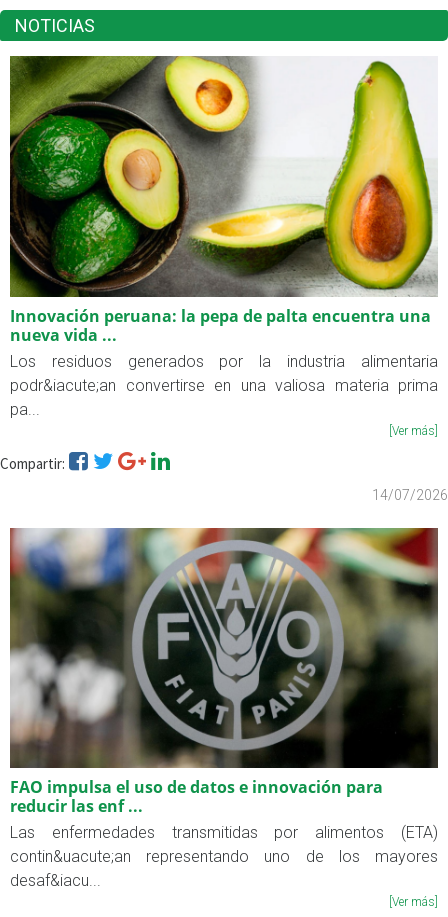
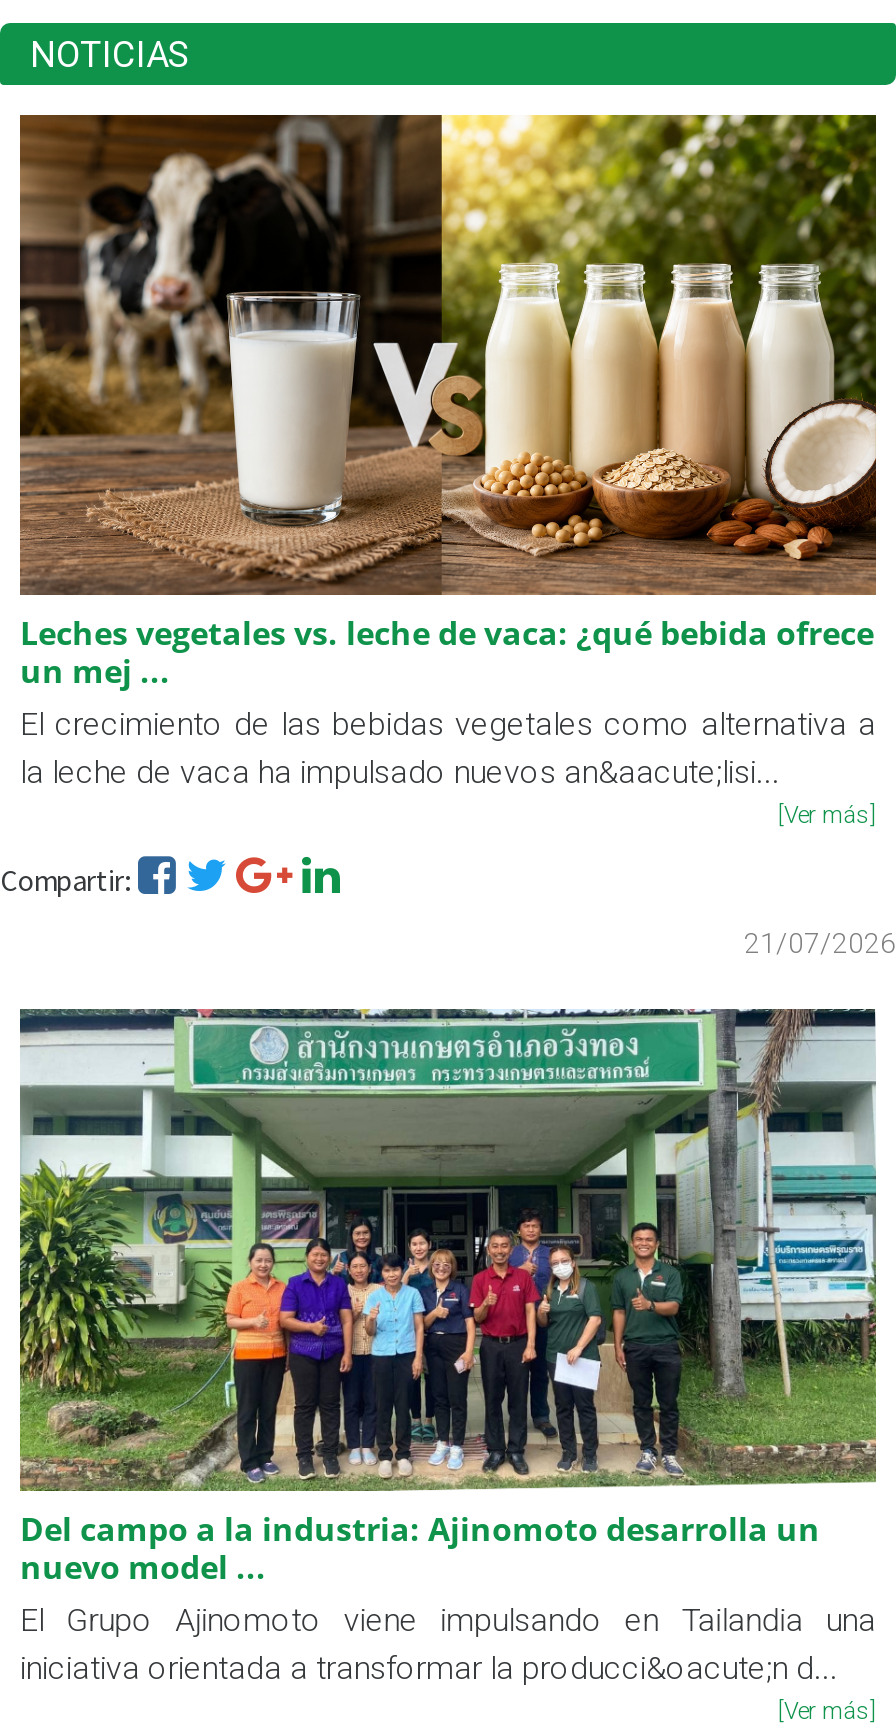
[9,55,438,419] [image] | Innovación peruana: la pepa de palta encuentra una | nueva vida ... | Los residuos generados por la industria alimentaria | podr&iacute;an convertirse en una valiosa materia prima | pa... -> [18,113,878,792] [image] | Leches vegetales vs. leche de vaca: ¿qué bebida ofrece | un mej ... | El crecimiento de las bebidas vegetales como alternativa a | la leche de vaca ha impulsado nuevos an&aacute;lisi...
[372,487,448,503] 14/07/2026 -> [744,928,896,960] 21/07/2026
[9,527,438,890] [image] | FAO impulsa el uso de datos e innovación para | reducir las enf ... | Las enfermedades transmitidas por alimentos (ETA) | contin&uacute;an representando uno de los mayores | desaf&iacu... -> [18,1007,876,1687] [image] | Del campo a la industria: Ajinomoto desarrolla un | nuevo model ... | El Grupo Ajinomoto viene impulsando en Tailandia una | iniciativa orientada a transformar la producci&oacute;n d...

